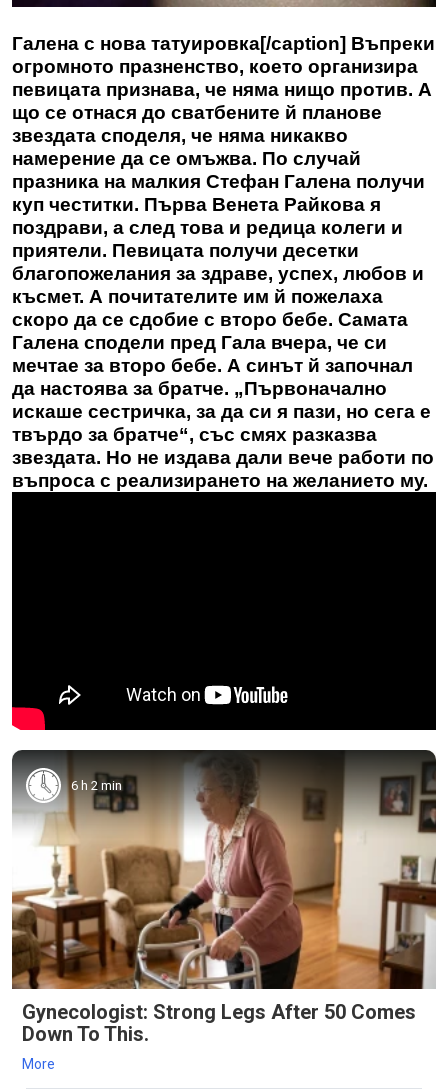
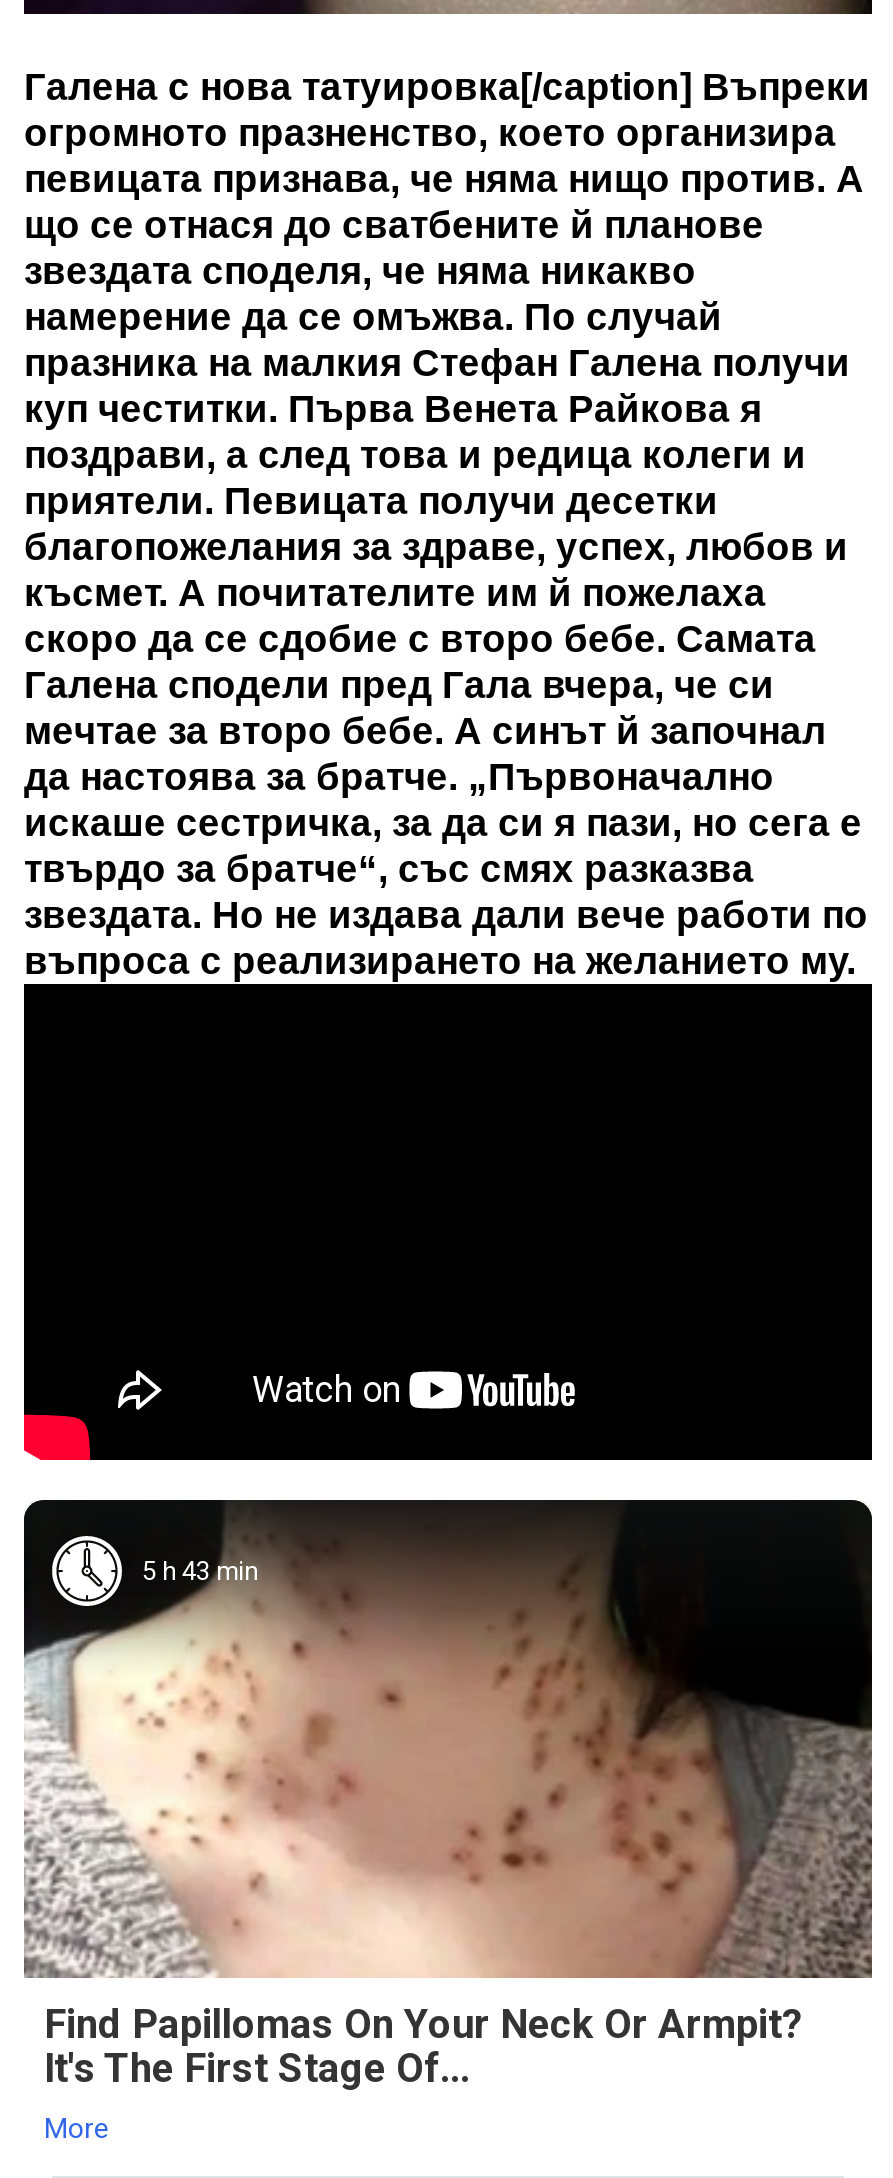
[11,753,437,990] [image] | 6 h 2 min -> [22,1504,874,1978] [image] | 5 h 43 min
[22,1000,416,1046] Gynecologist: Strong Legs After 50 Comes | Down To This. -> [44,2000,804,2092] Find Papillomas On Your Neck Or Armpit? | It's The First Stage Of...

